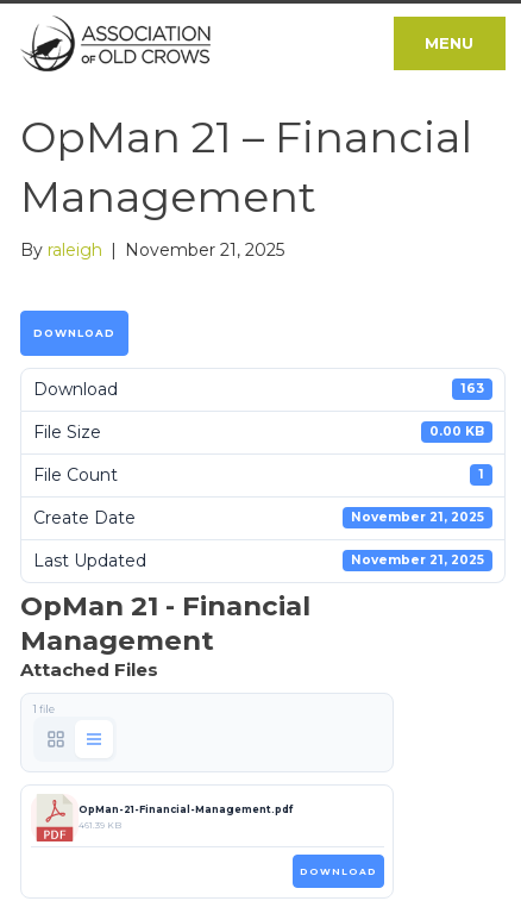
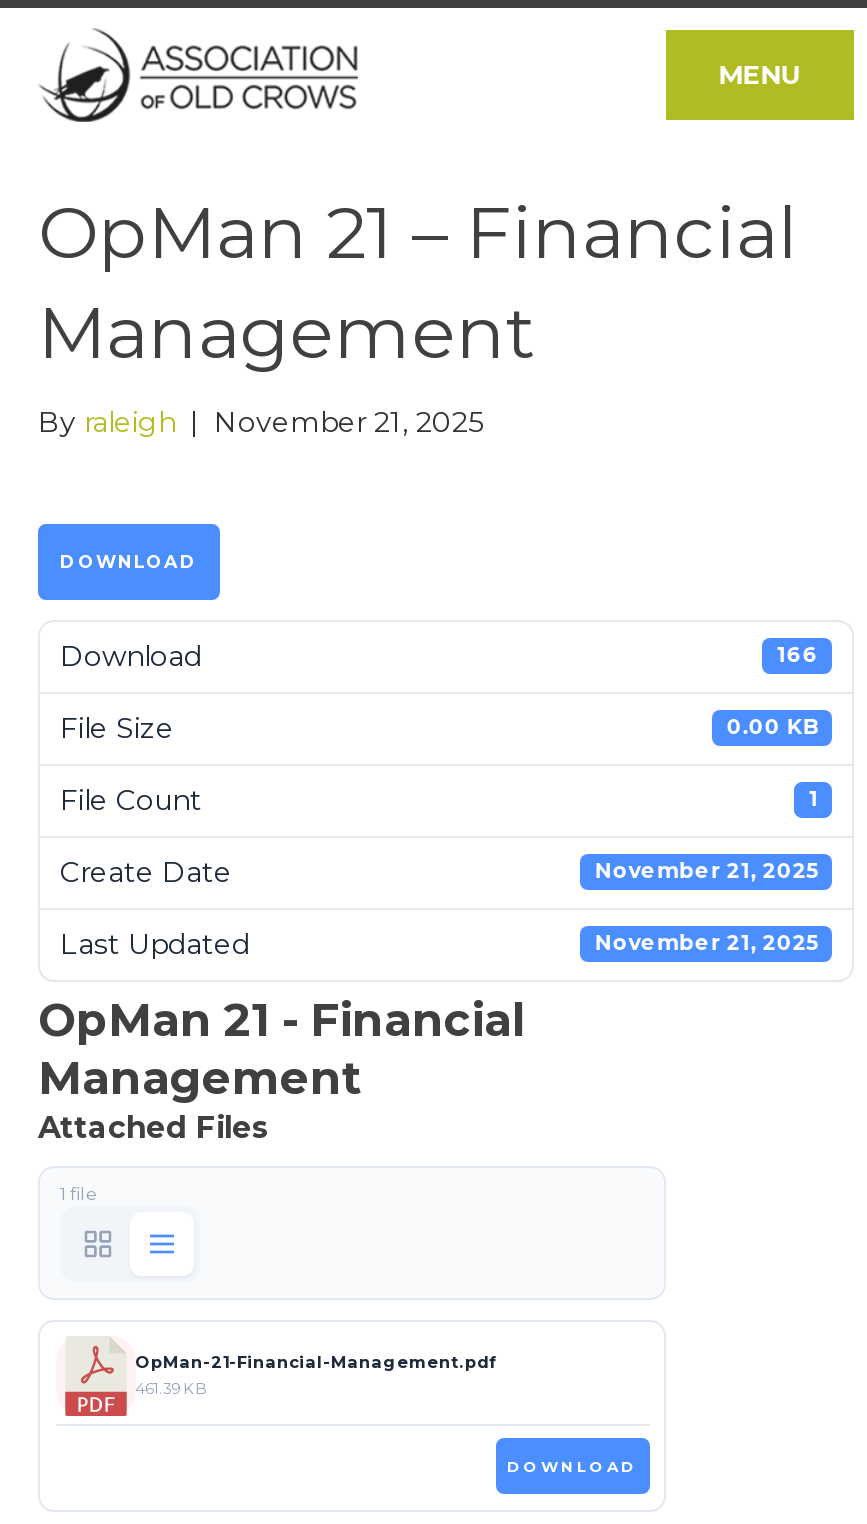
[461,381,484,396] 163 -> [776,642,818,668] 166

